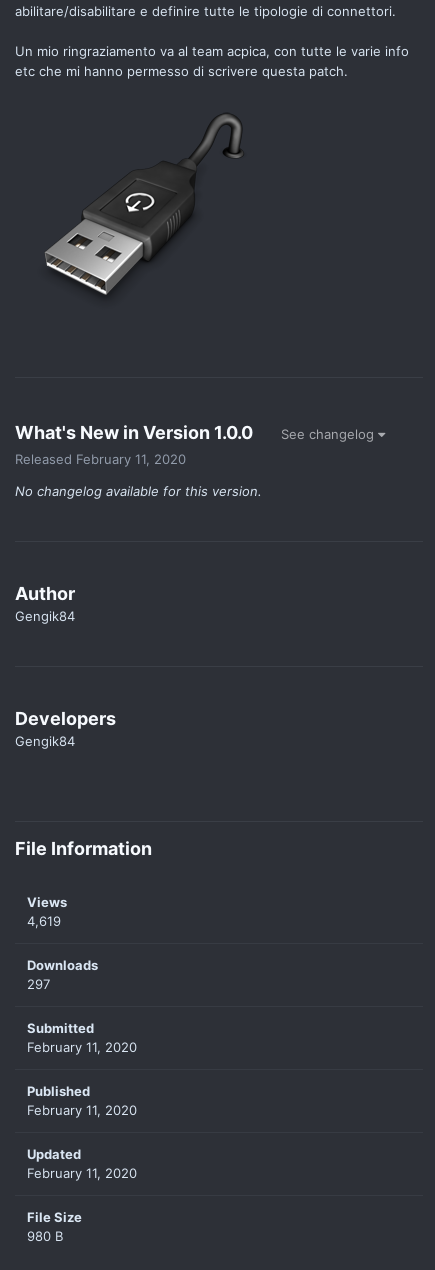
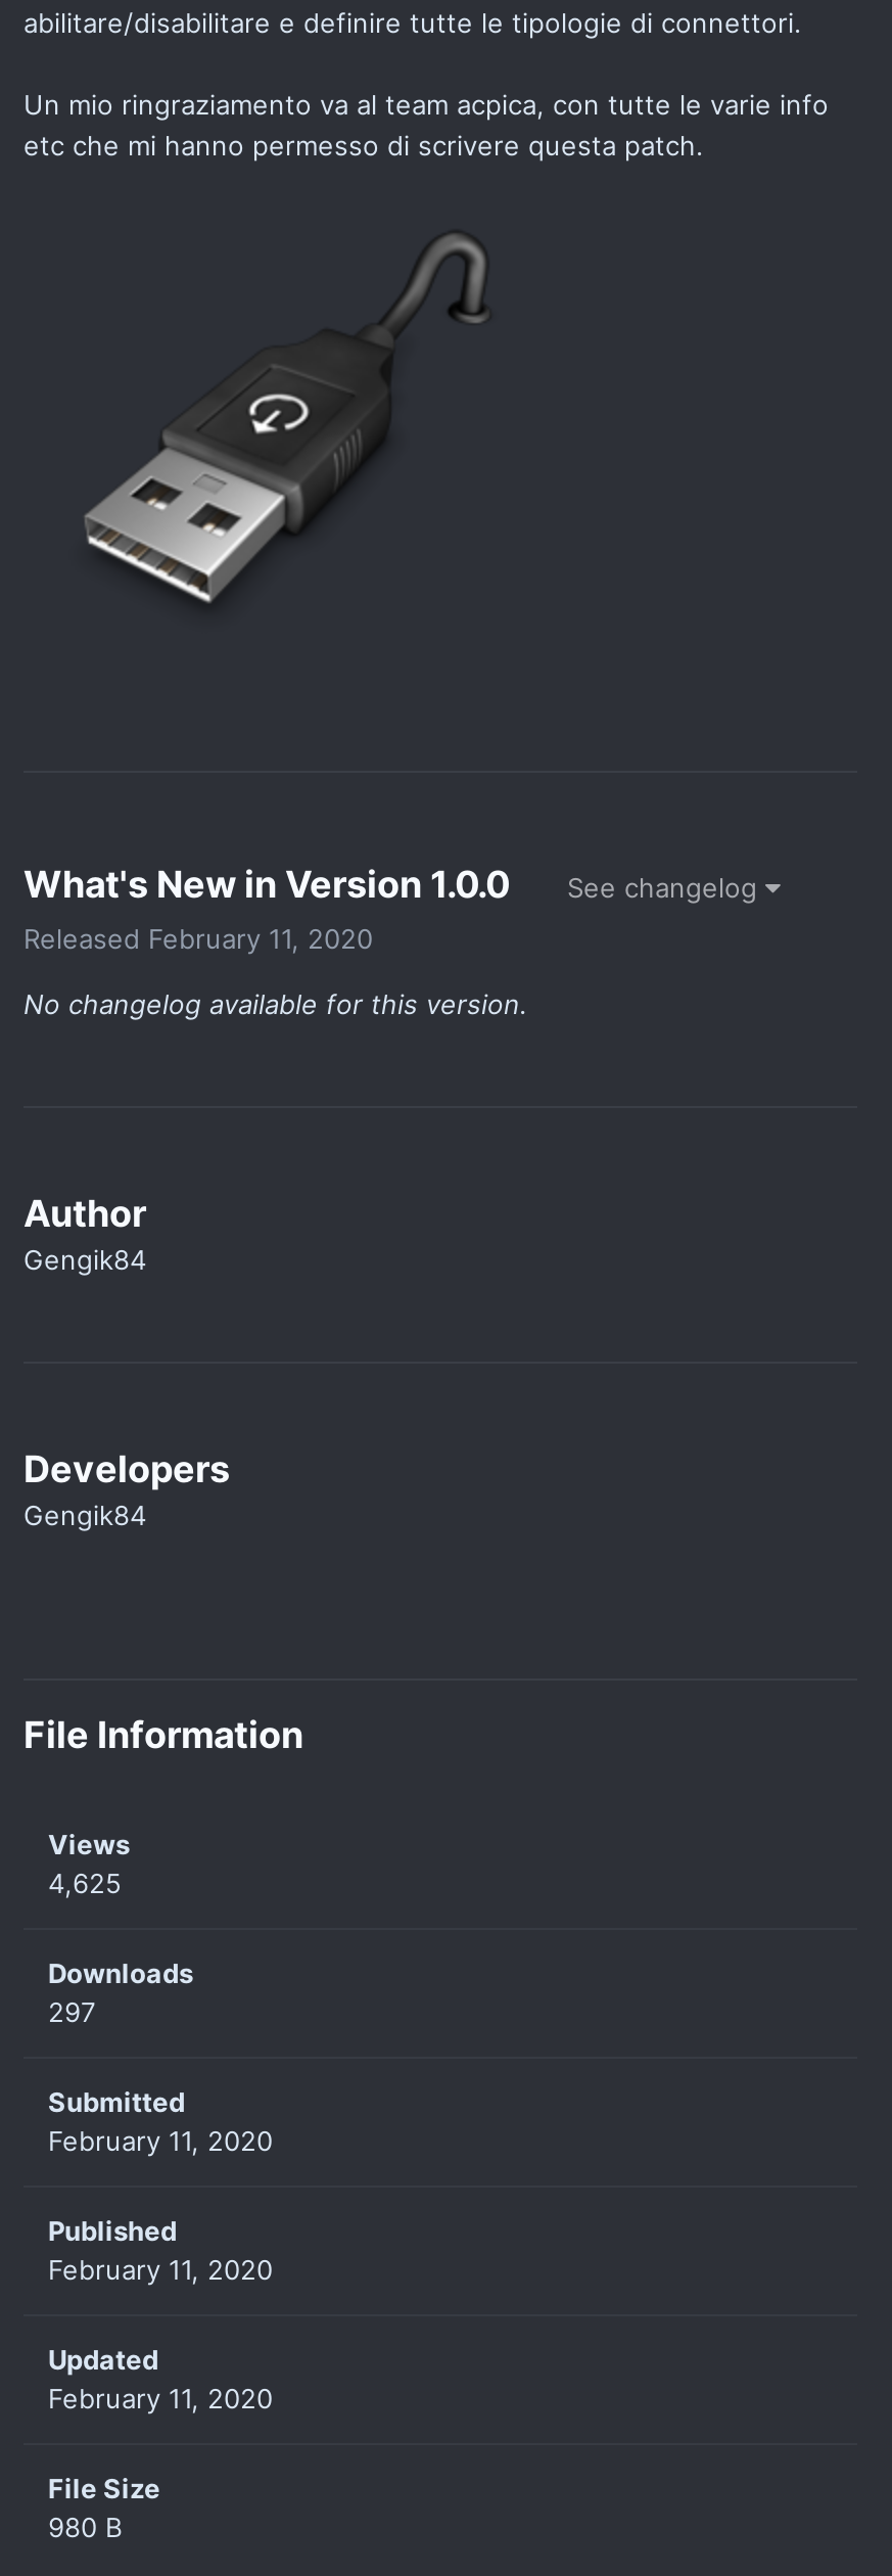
[27,913,61,929] 4,619 -> [48,1867,122,1900] 4,625

